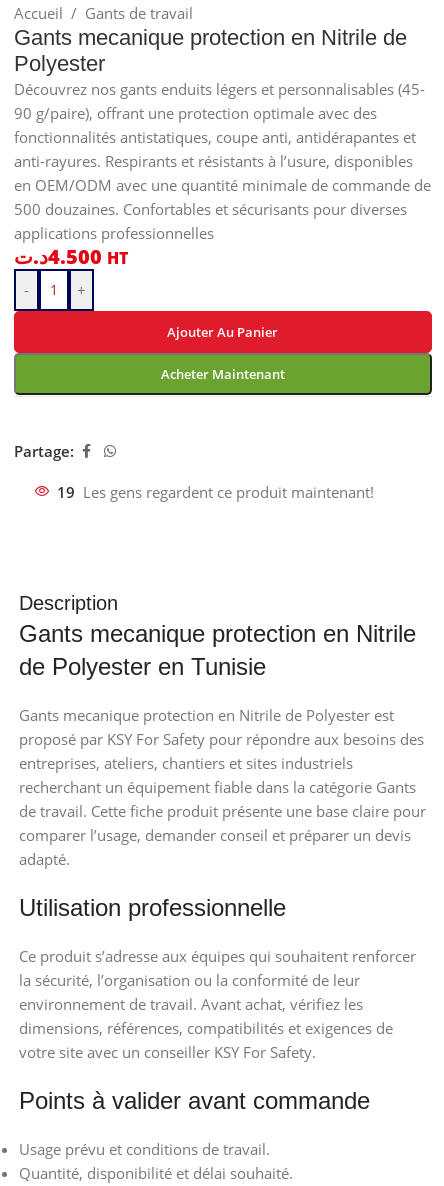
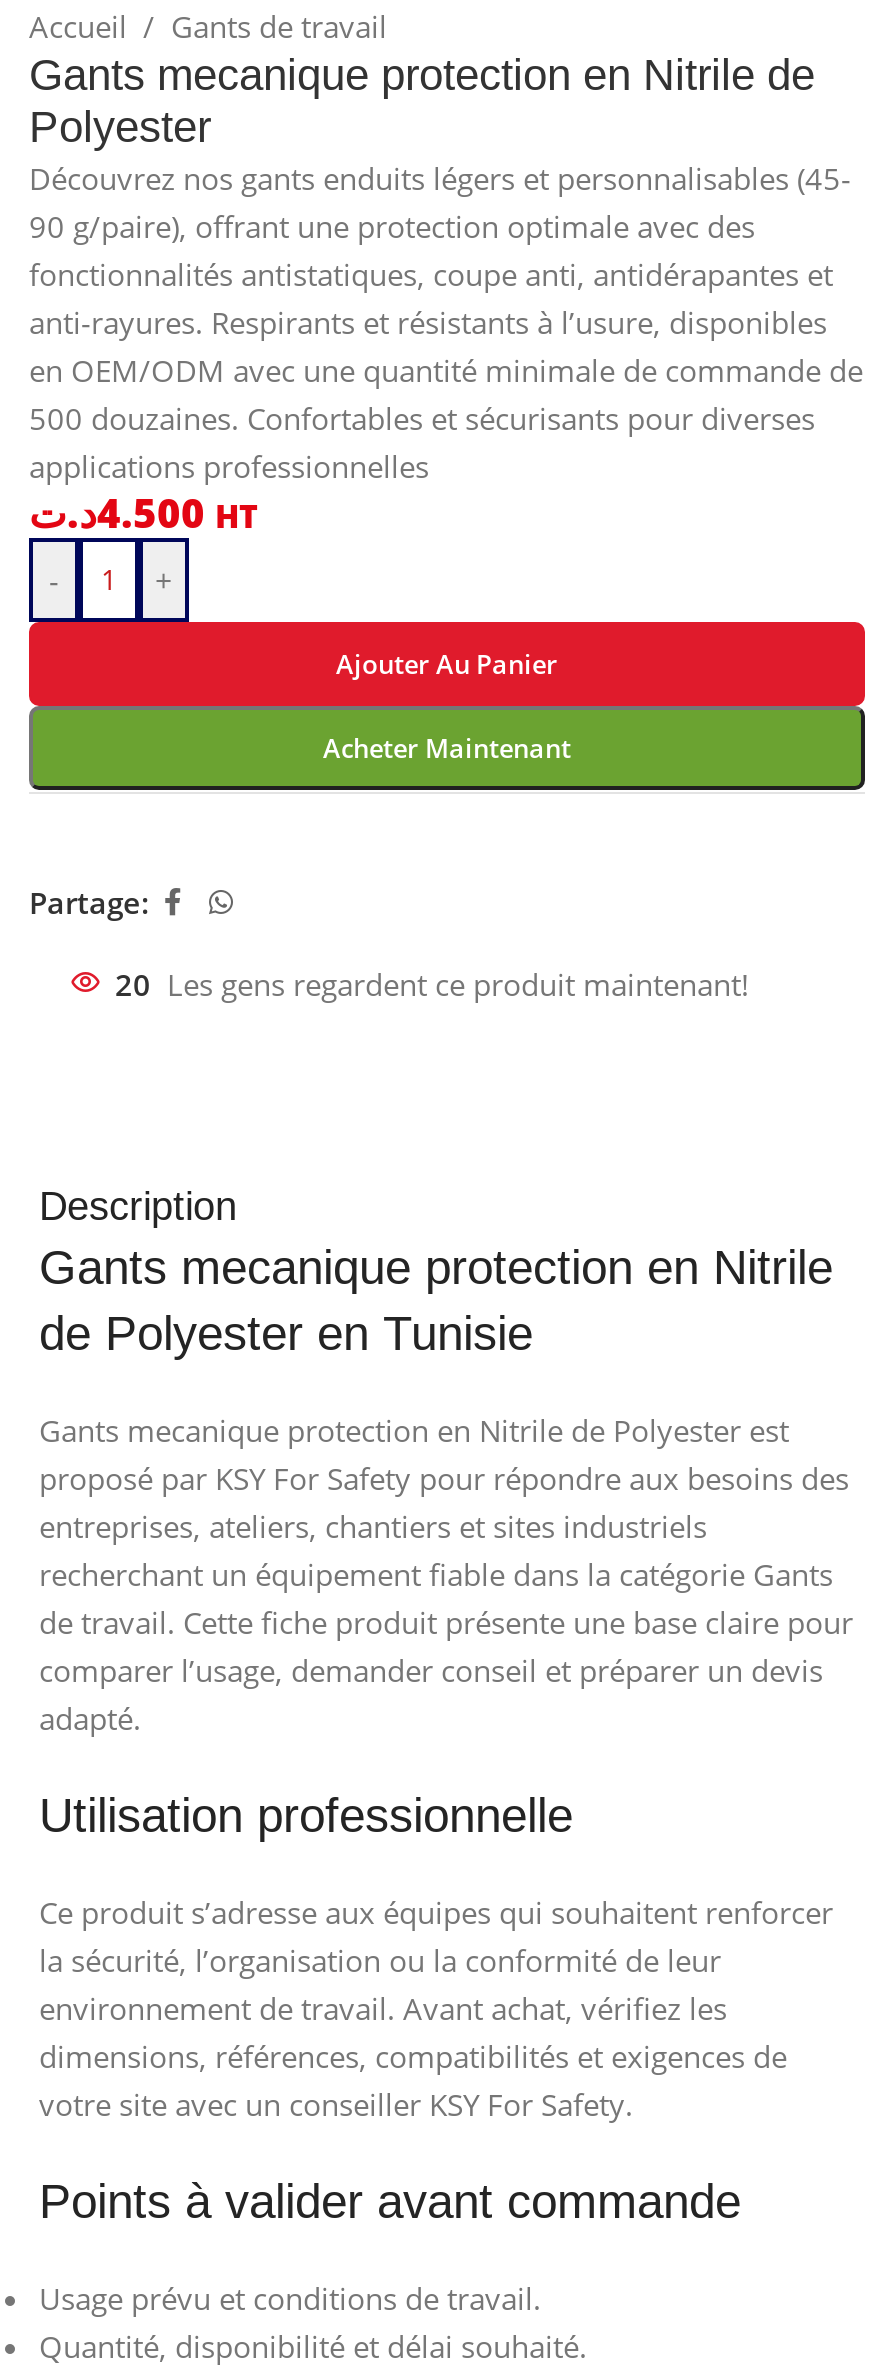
[57,482,374,502] 19 Les gens regardent ce produit maintenant! -> [115,964,749,1004] 20 Les gens regardent ce produit maintenant!

